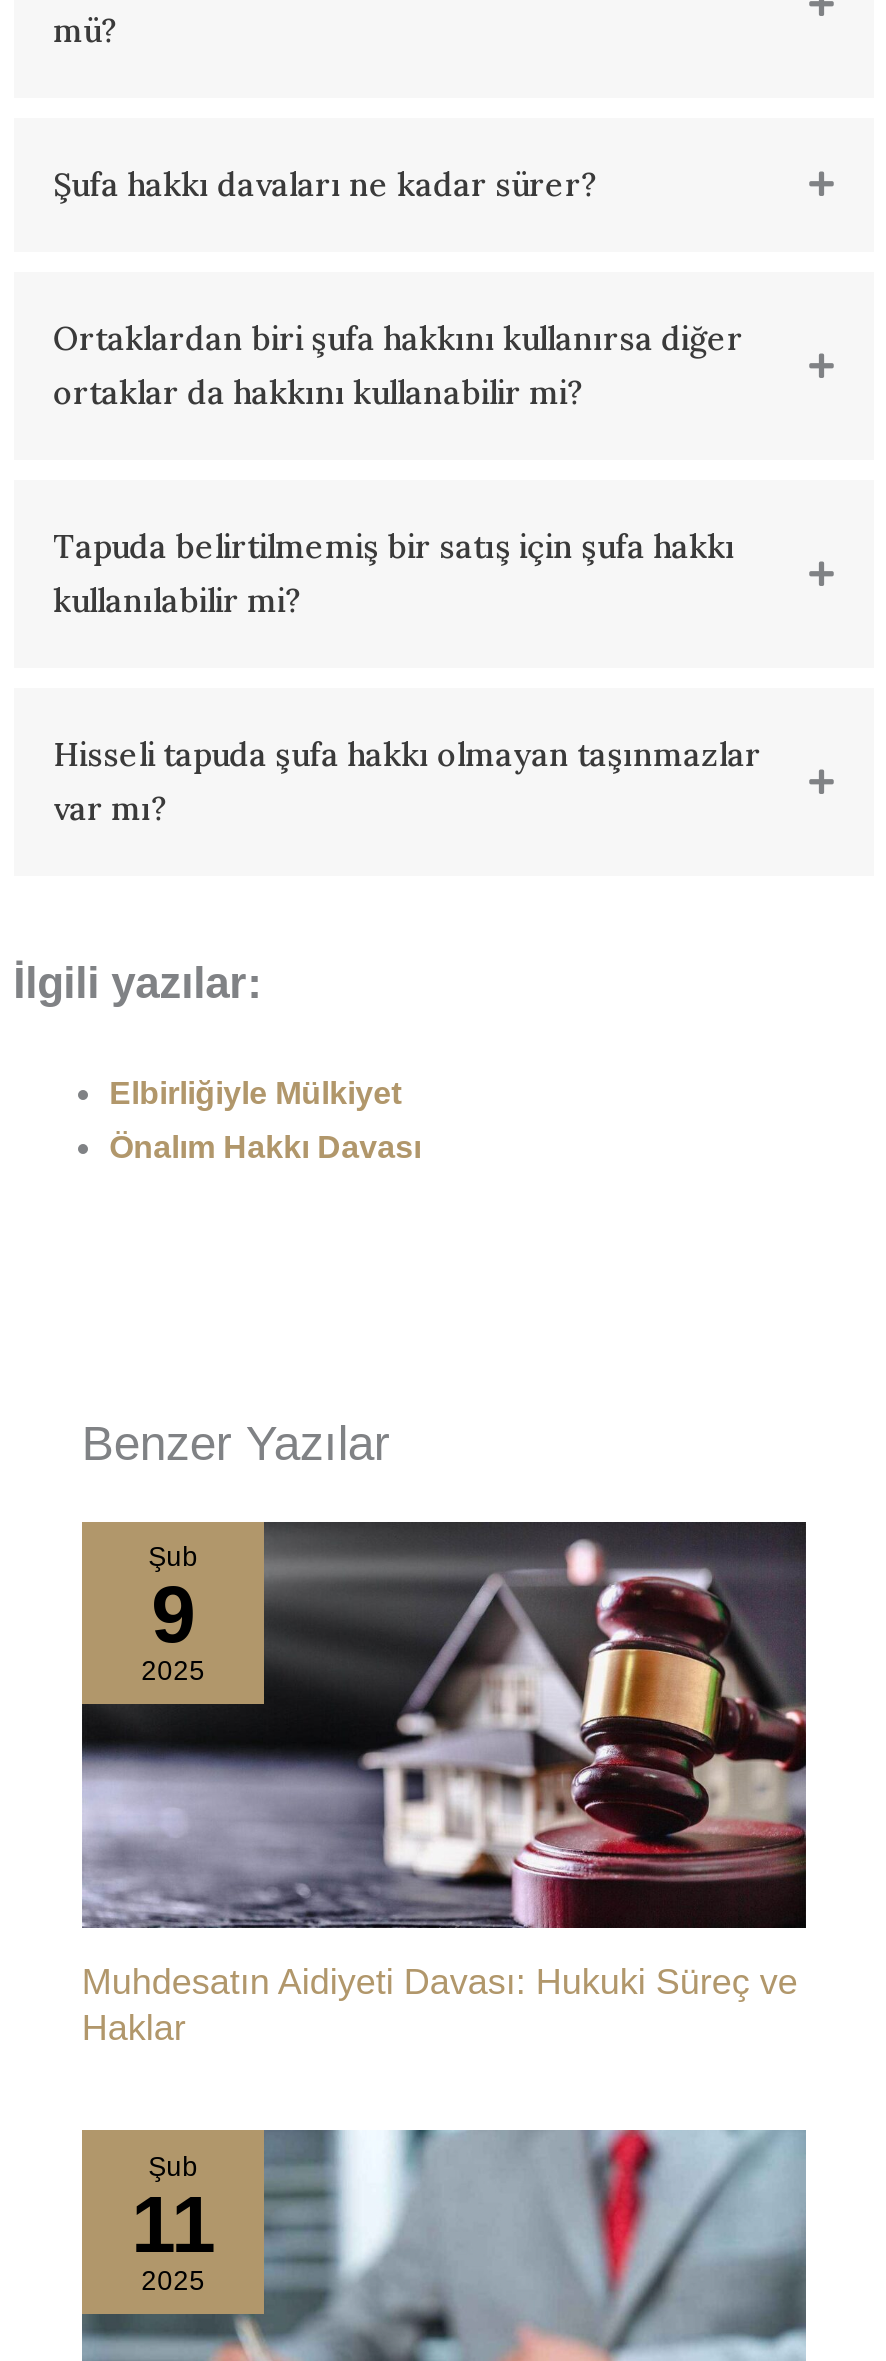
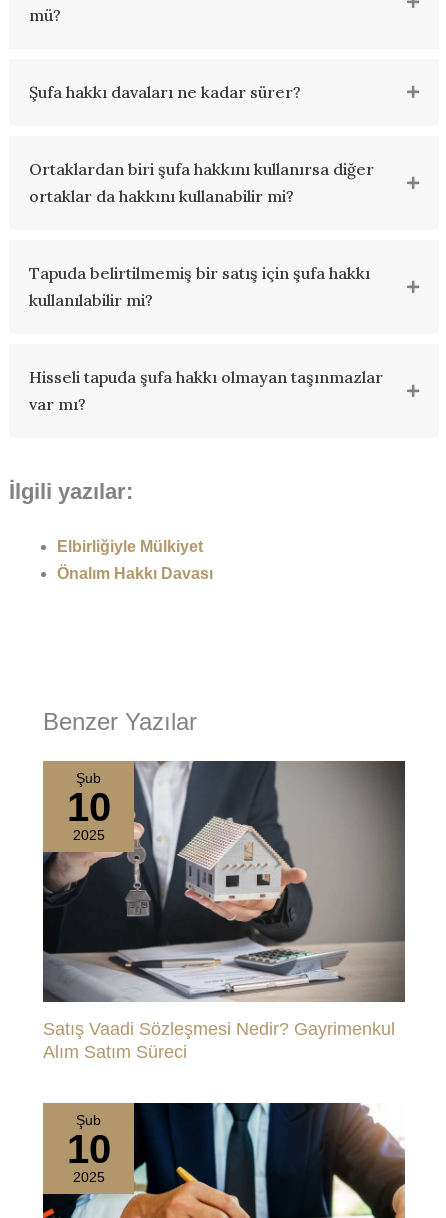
[80,1520,806,1930] [image] | 9 -> [42,760,405,974] [image] | 10
[82,1963,798,2049] Muhdesatın Aidiyeti Davası: Hukuki Süreç ve | Haklar -> [43,1019,395,1062] Satış Vaadi Sözleşmesi Nedir? Gayrimenkul | Alım Satım Süreci
[131,2179,215,2267] 11 -> [67,1127,111,1171] 10

